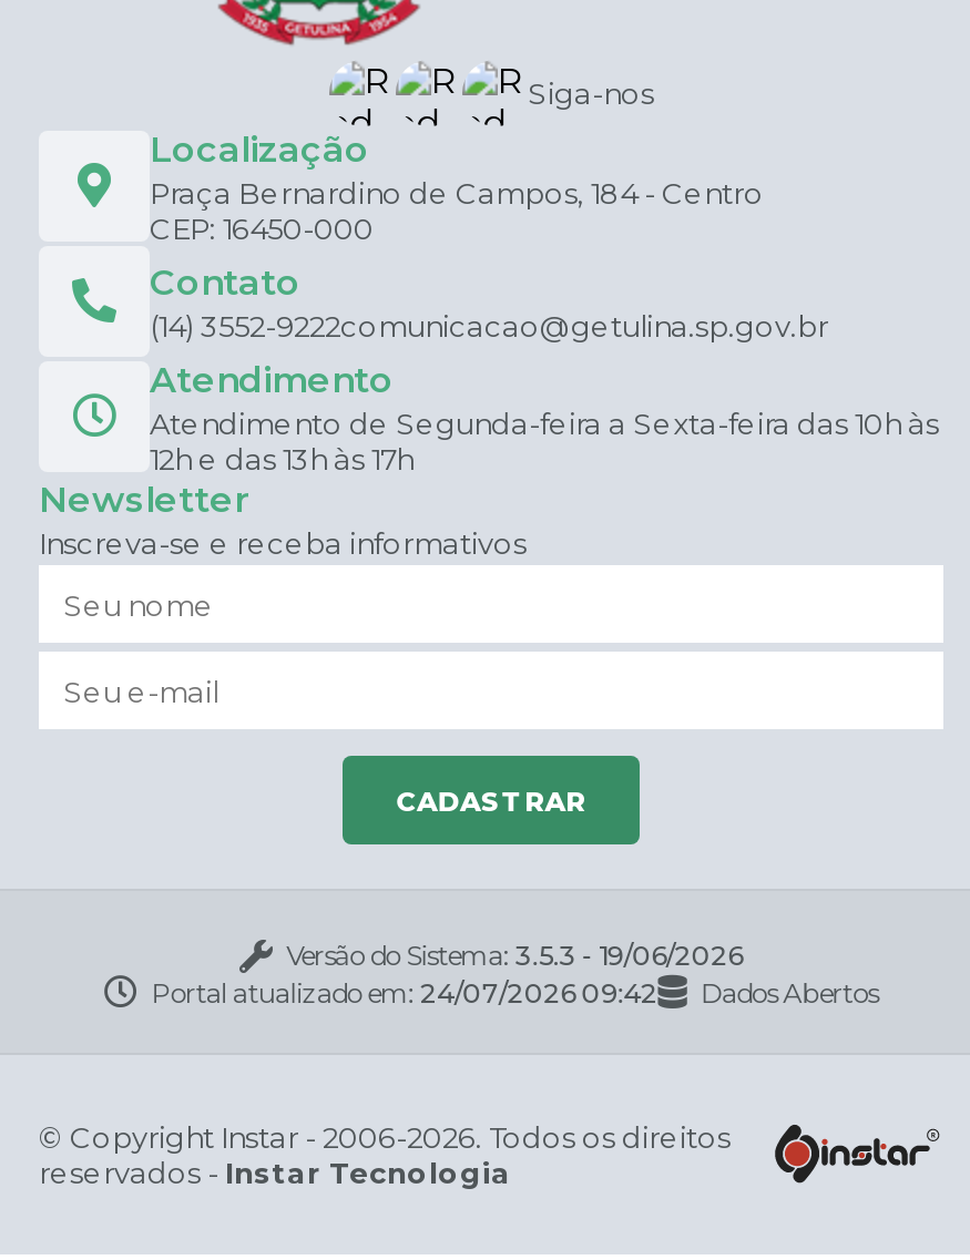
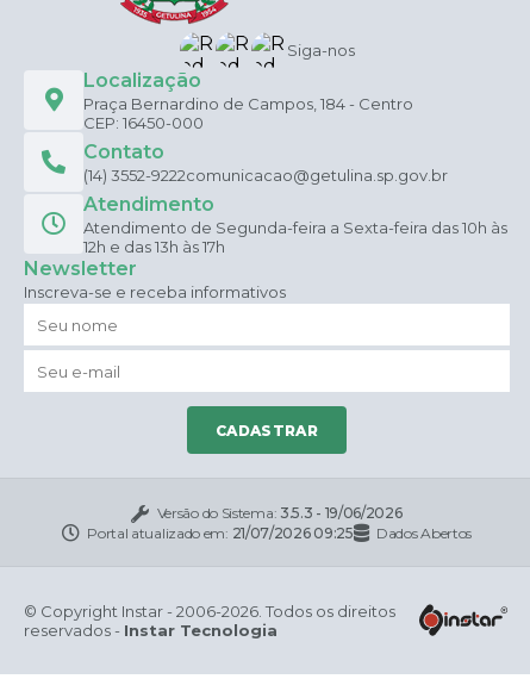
[151,975,658,1008] Portal atualizado em: 24/07/2026 09:42 -> [87,524,353,542] Portal atualizado em: 21/07/2026 09:25

